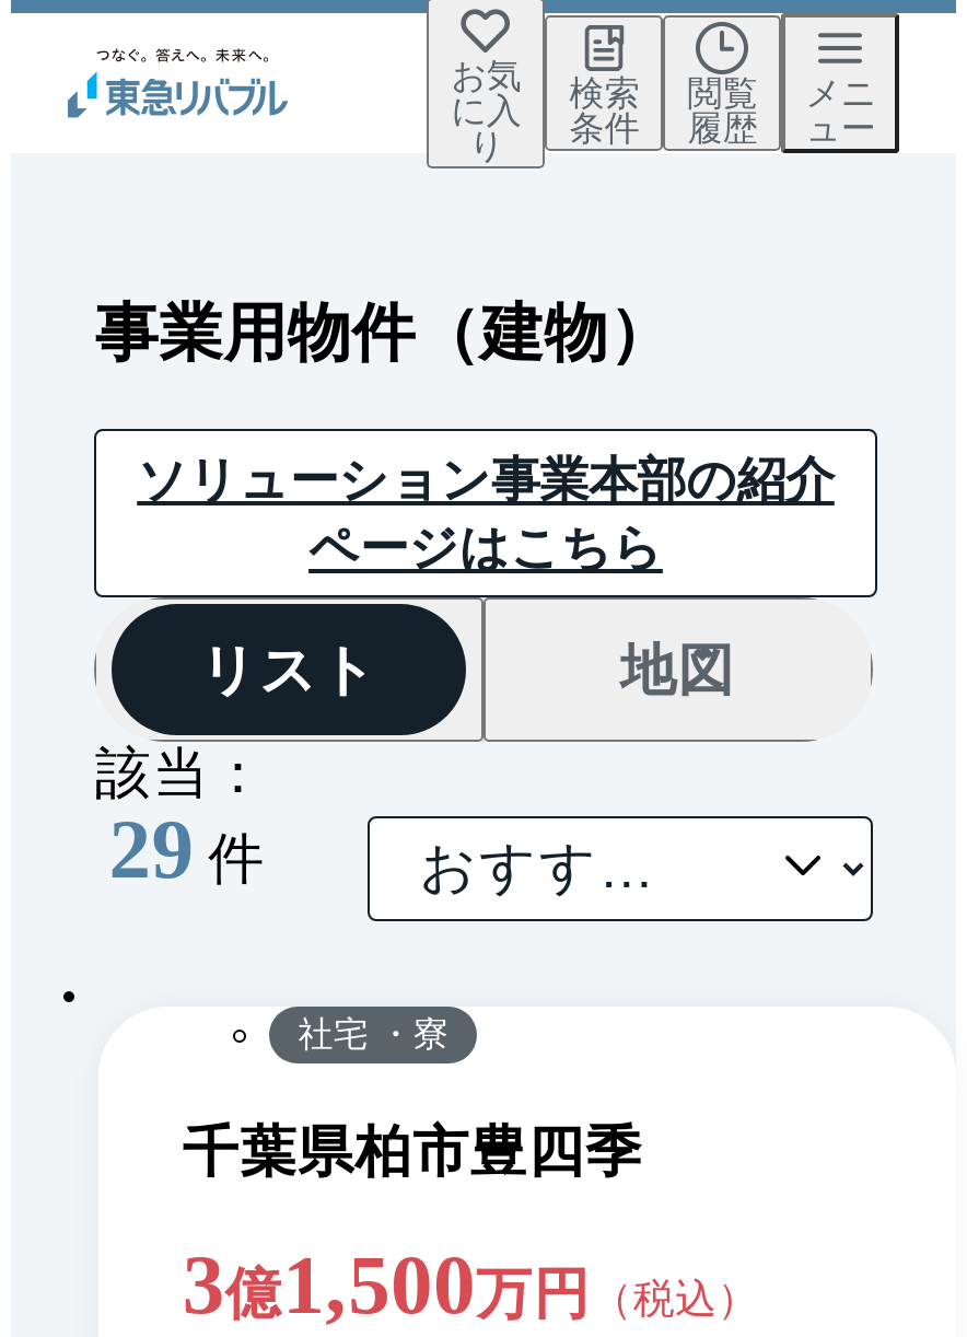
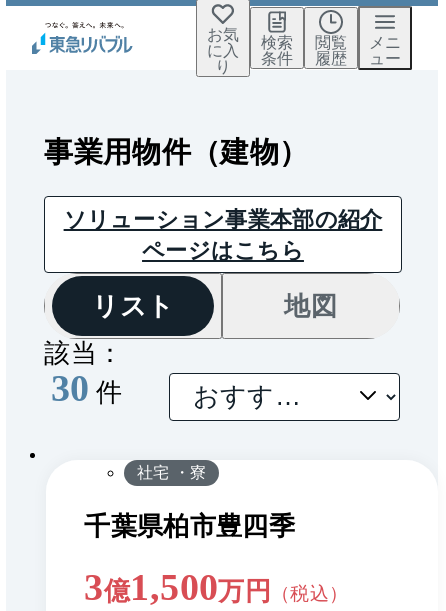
[109,803,266,895] 29 件 -> [51,367,122,409] 30 件

